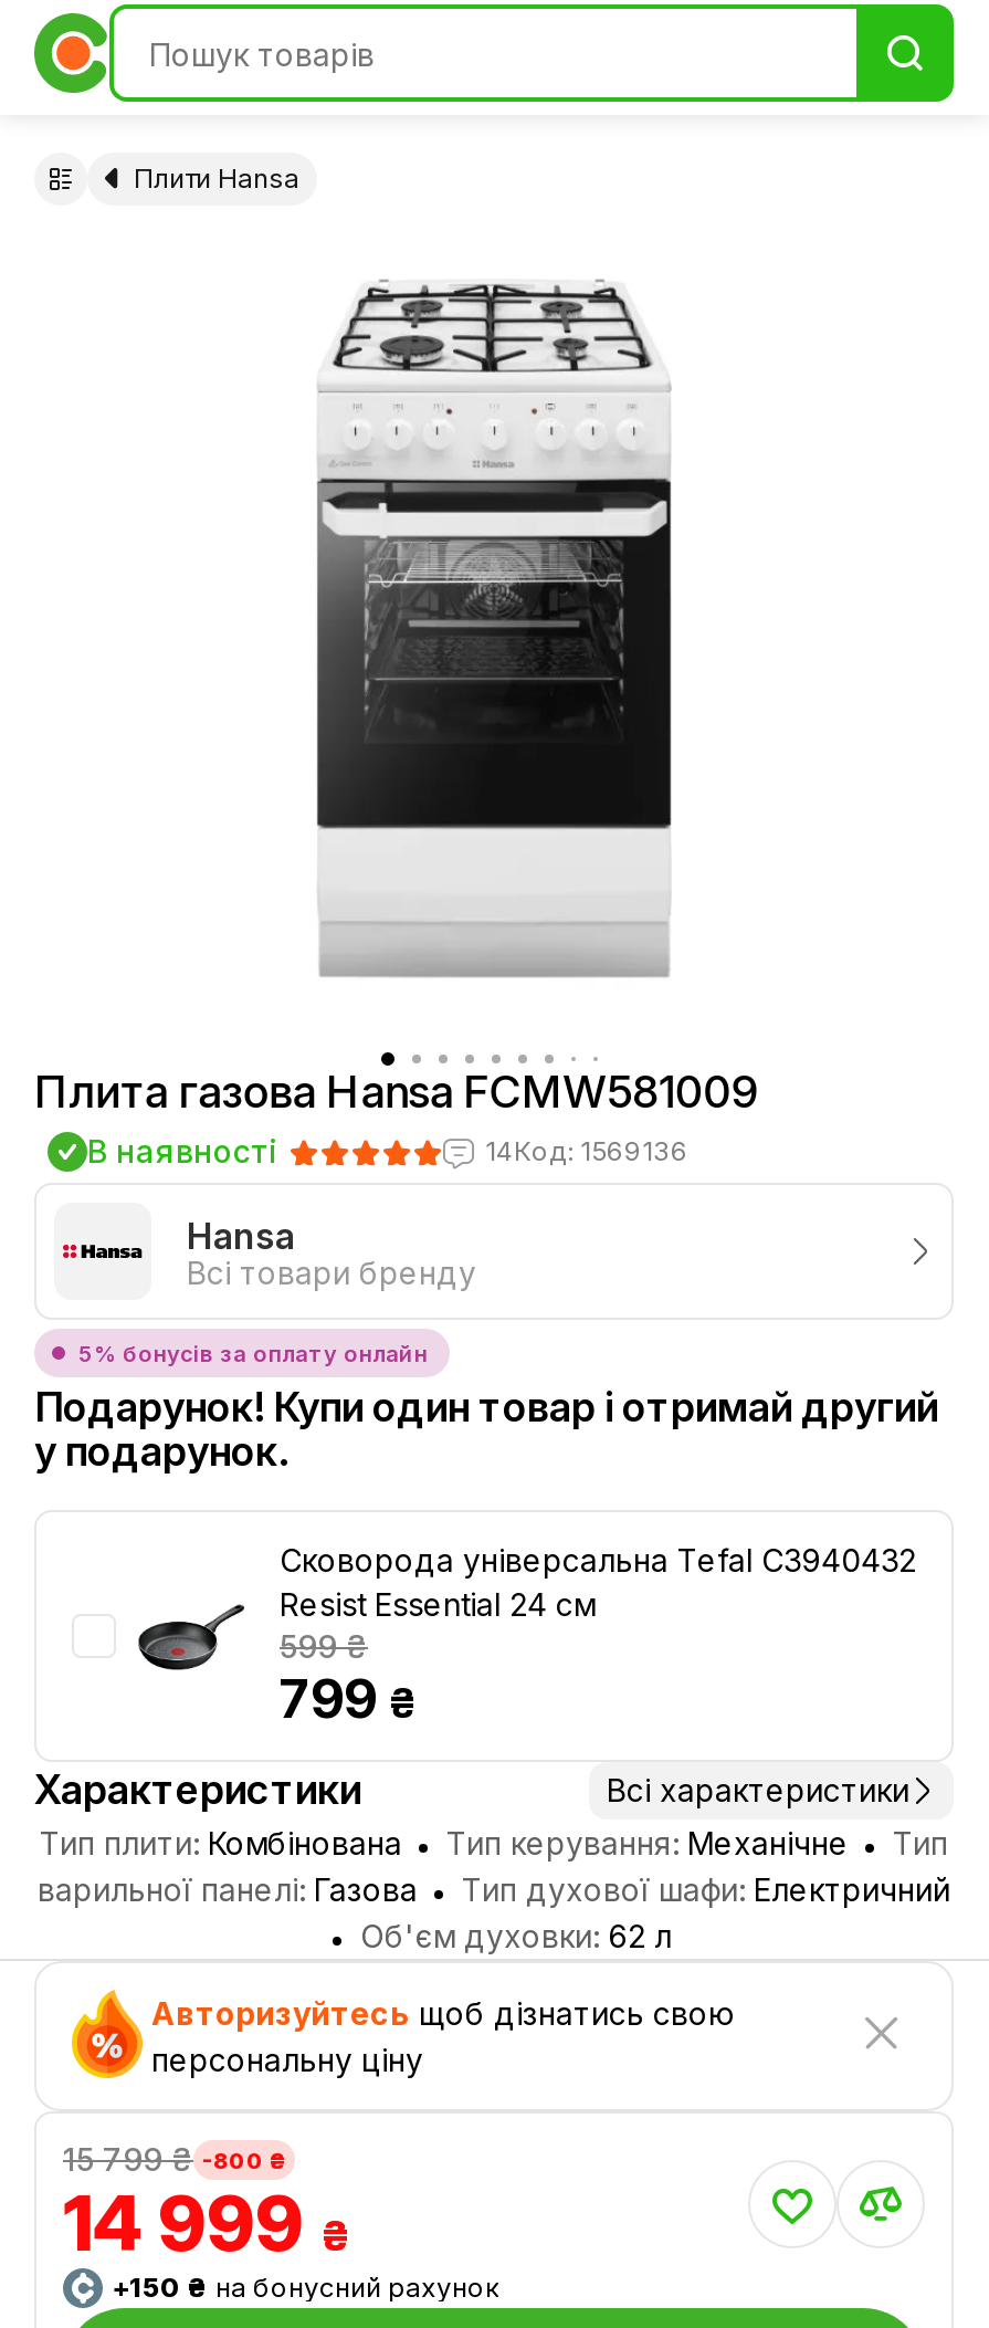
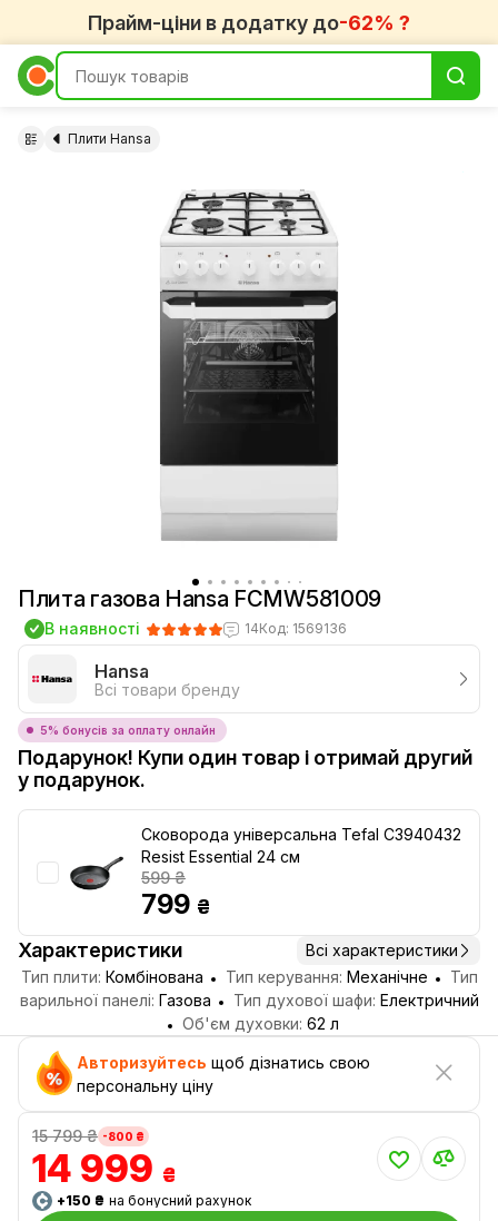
none -> [88,11,410,34] Прайм-ціни в додатку до-62% ?

